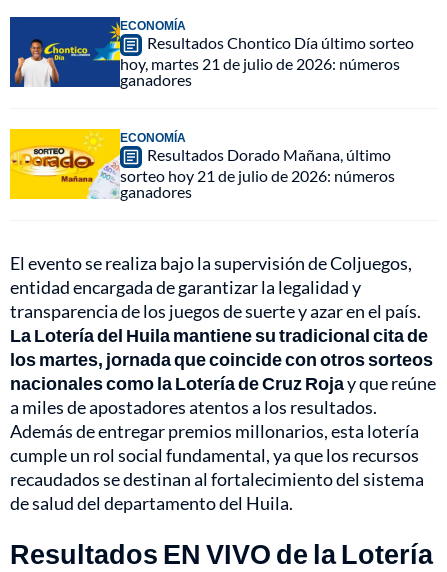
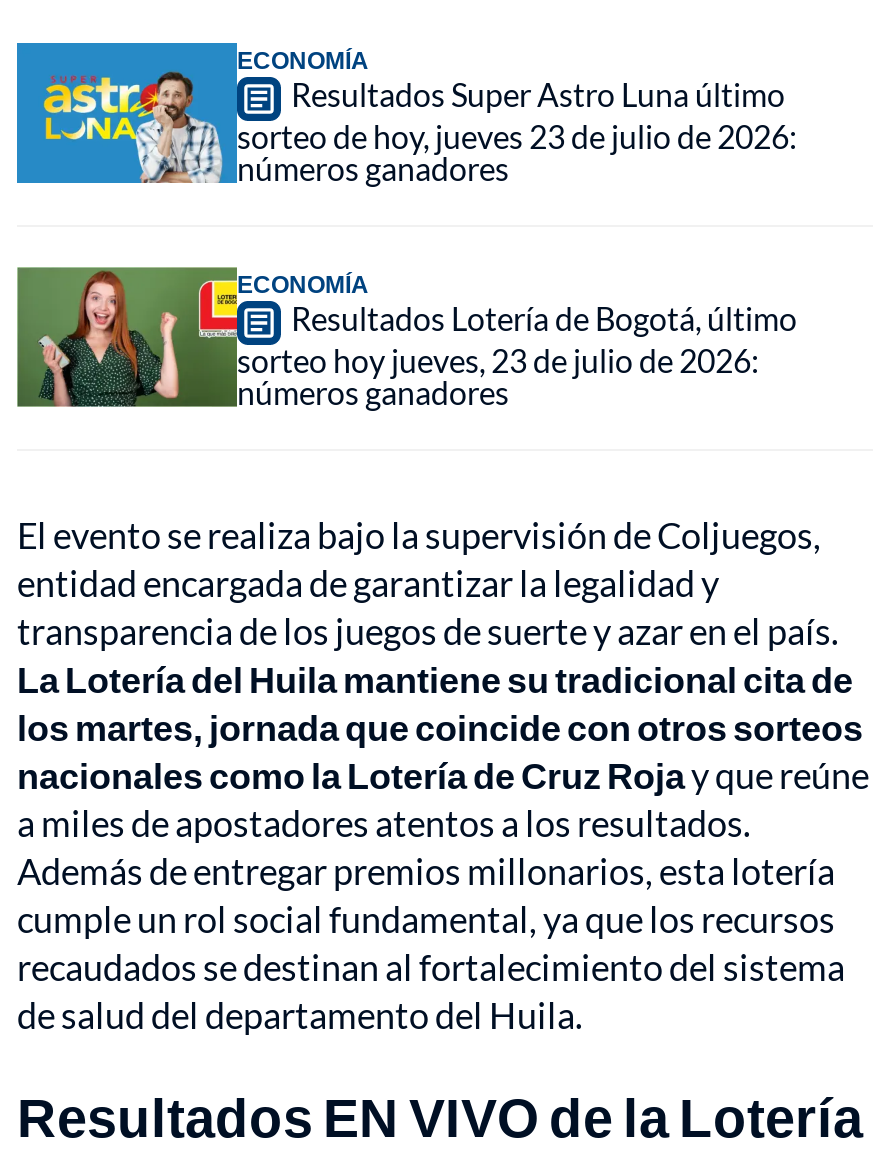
[10,17,414,89] [image] | Resultados Chontico Día último sorteo | hoy, martes 21 de julio de 2026: números | ganadores -> [17,43,797,187] [image] | Resultados Super Astro Luna último | sorteo de hoy, jueves 23 de julio de 2026: | números ganadores
[9,128,395,201] [image] | Resultados Dorado Mañana, último | sorteo hoy 21 de julio de 2026: números | ganadores -> [15,265,797,411] [image] | Resultados Lotería de Bogotá, último | sorteo hoy jueves, 23 de julio de 2026: | números ganadores

